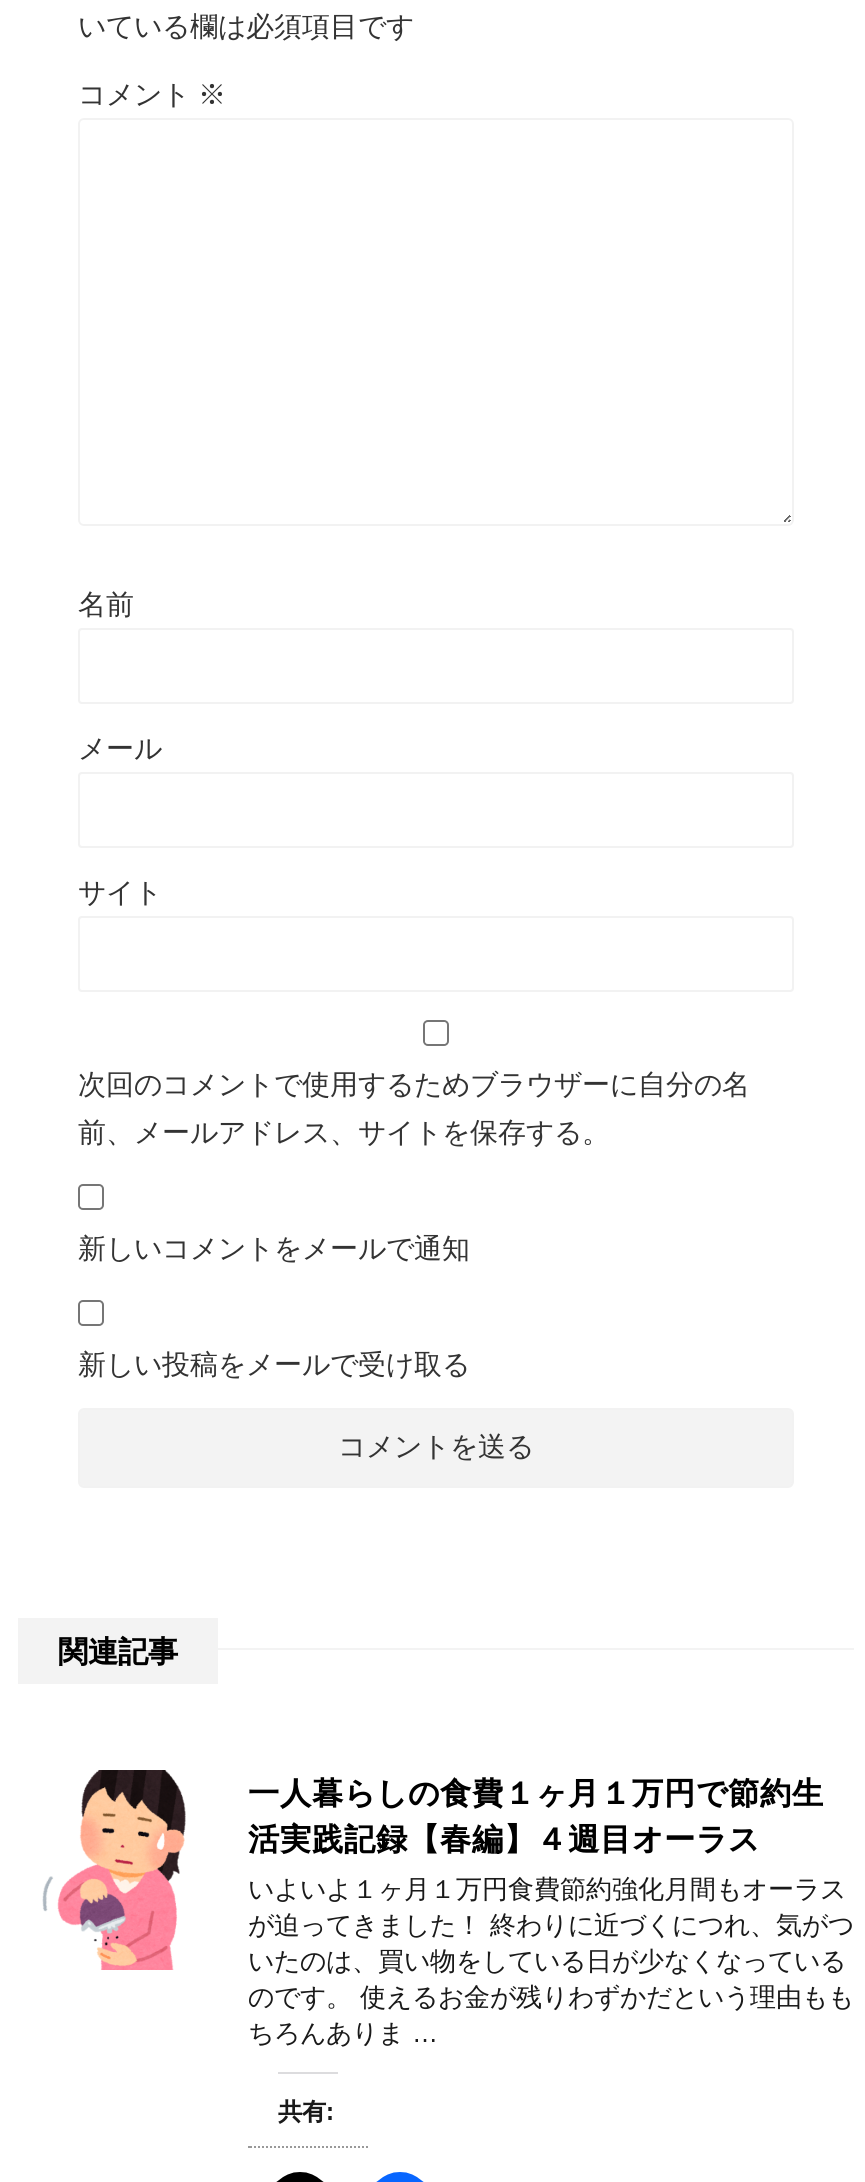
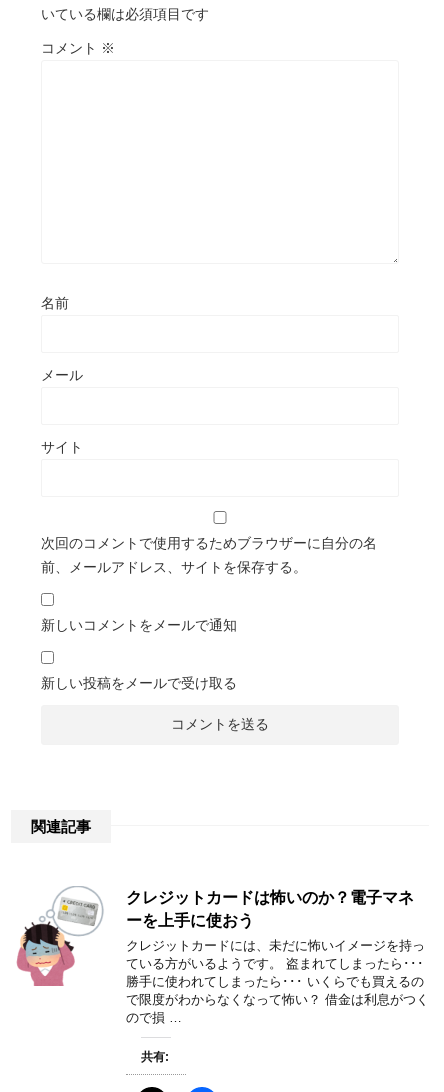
[30,1768,824,1972] [image] | 一人暮らしの食費１ヶ月１万円で節約生 | 活実践記録【春編】４週目オーラス -> [16,886,414,987] [image] | クレジットカードは怖いのか？電子マネ | ーを上手に使おう
[248,1873,854,2047] いよいよ１ヶ月１万円食費節約強化月間もオーラス | が迫ってきました！ 終わりに近づくにつれ、気がつ | いたのは、買い物をしている日が少なくなっている | のです。 使えるお金が残りわずかだという理由もも | ちろんありま … -> [126,938,429,1025] クレジットカードには、未だに怖いイメージを持っ | ている方がいるようです。 盗まれてしまったら･･･ | 勝手に使われてしまったら･･･ いくらでも買えるの | で限度がわからなくなって怖い？ 借金は利息がつく | ので損 …

